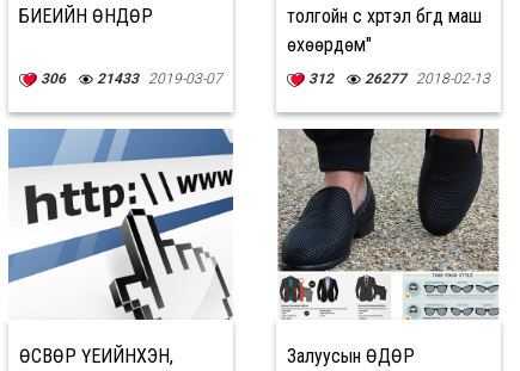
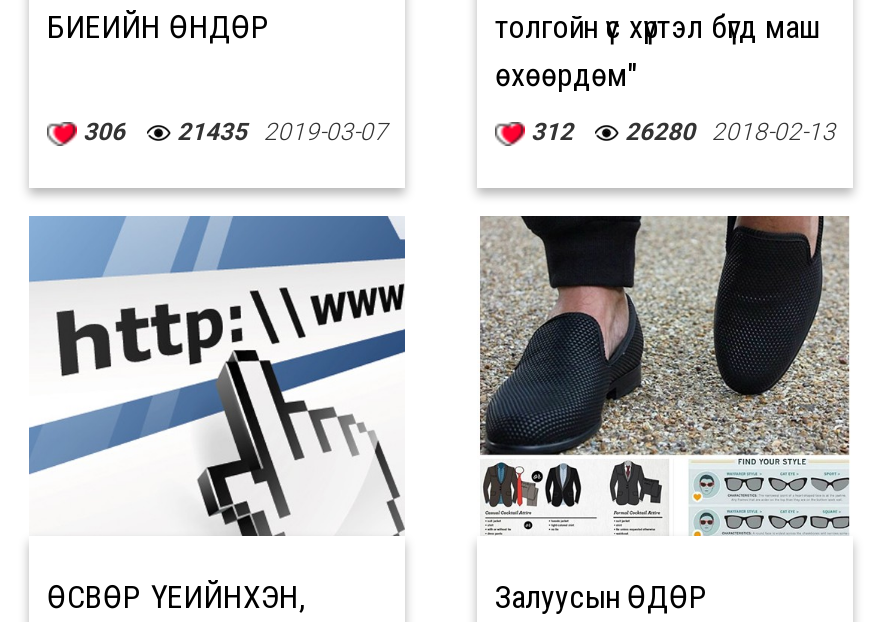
[41,70,223,87] 306 21433 2019-03-07 -> [83,118,388,146] 306 21435 2019-03-07
[308,70,490,87] 312 26277 2018-02-13 -> [531,118,836,146] 312 26280 2018-02-13

